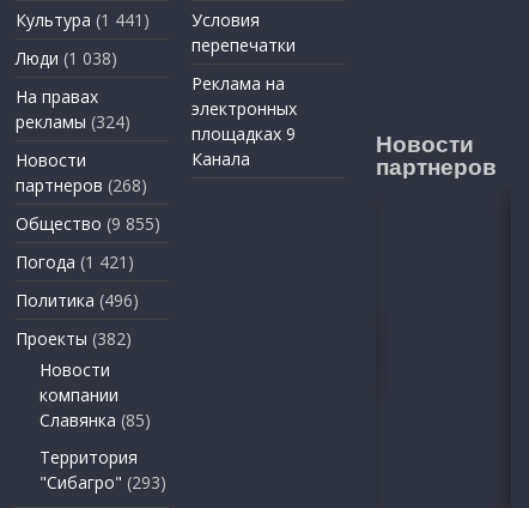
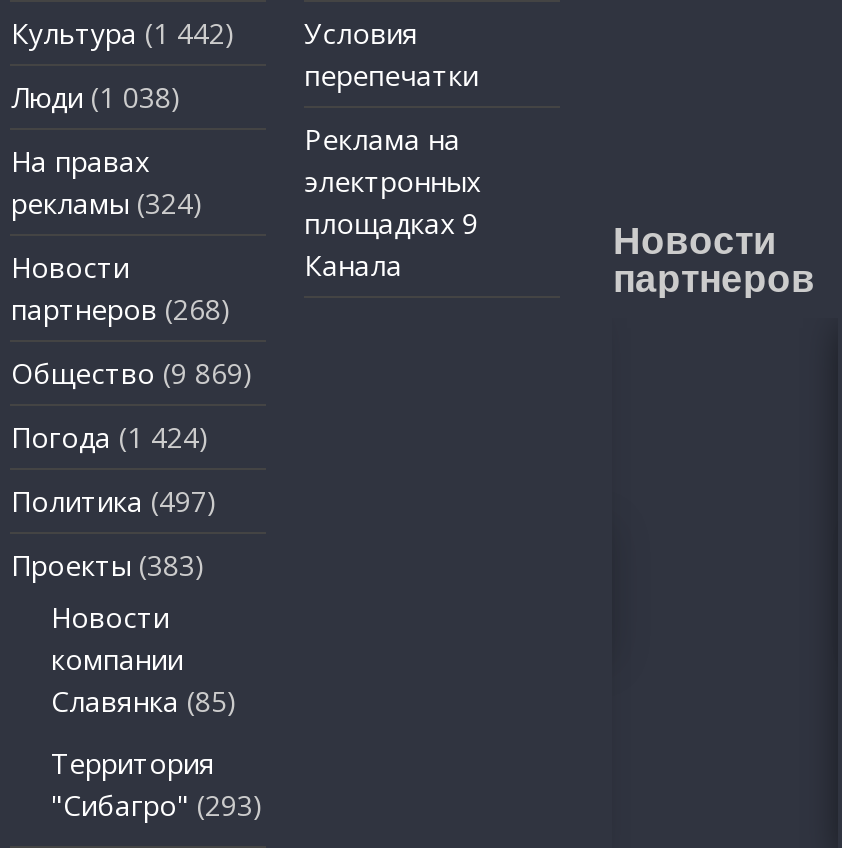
[16,9,260,32] Культура (1 441) Условия -> [11,15,418,53] Культура (1 442) Условия
[16,213,161,235] Общество (9 855) -> [11,355,253,393] Общество (9 869)
[16,251,135,274] Погода (1 421) -> [11,419,209,457] Погода (1 424)
[16,289,139,312] Политика (496) -> [11,483,217,521] Политика (497)
[16,328,132,350] Проекты (382) -> [11,547,205,585] Проекты (383)

